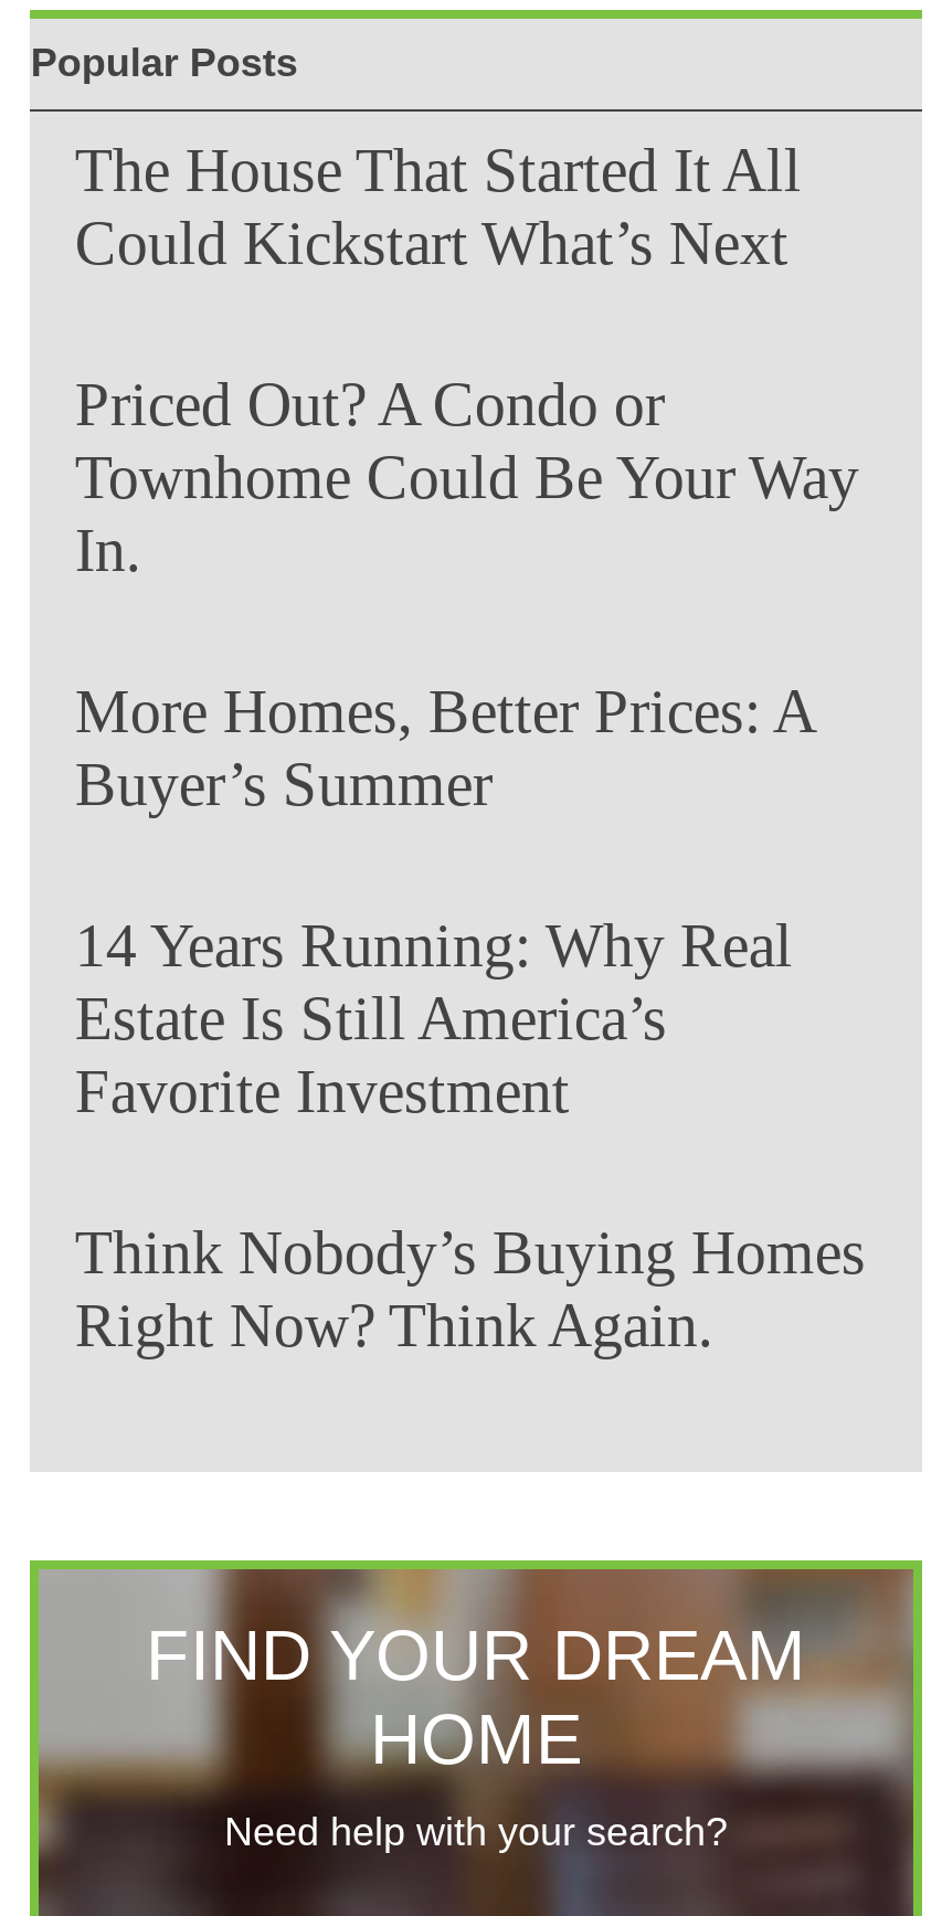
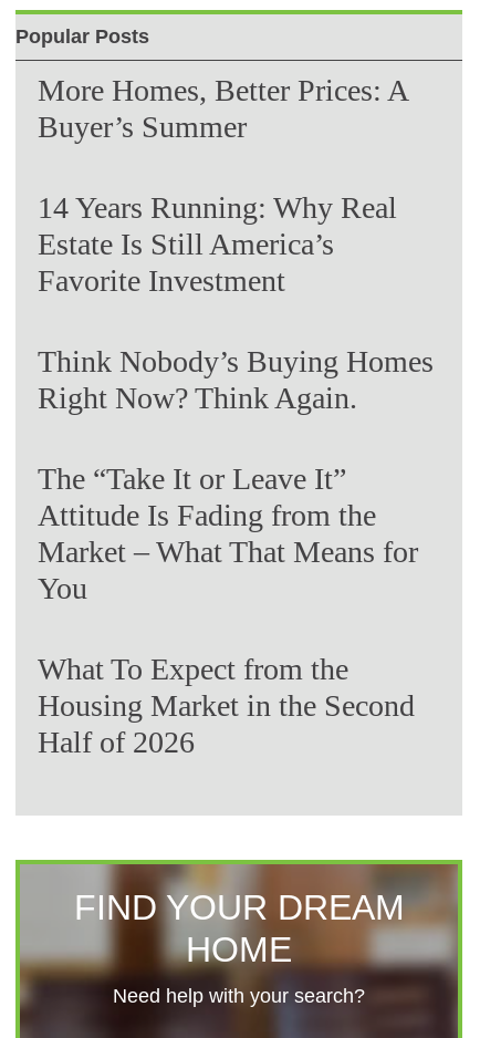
[75,136,859,584] The House That Started It All | Could Kickstart What’s Next | Priced Out? A Condo or | Townhome Could Be Your Way | In. -> none
moved [75,677,866,1359] -> [38,73,434,415]: More Homes, Better Prices: A | Buyer’s Summer | 14 Years Running: Why Real | Estate Is Still America’s | Favorite Investment | Think Nobody’s Buying Homes | Right Now? Think Again.
none -> [38,461,419,759] The “Take It or Leave It” | Attitude Is Fading from the | Market – What That Means for | You | What To Expect from the | Housing Market in the Second | Half of 2026

